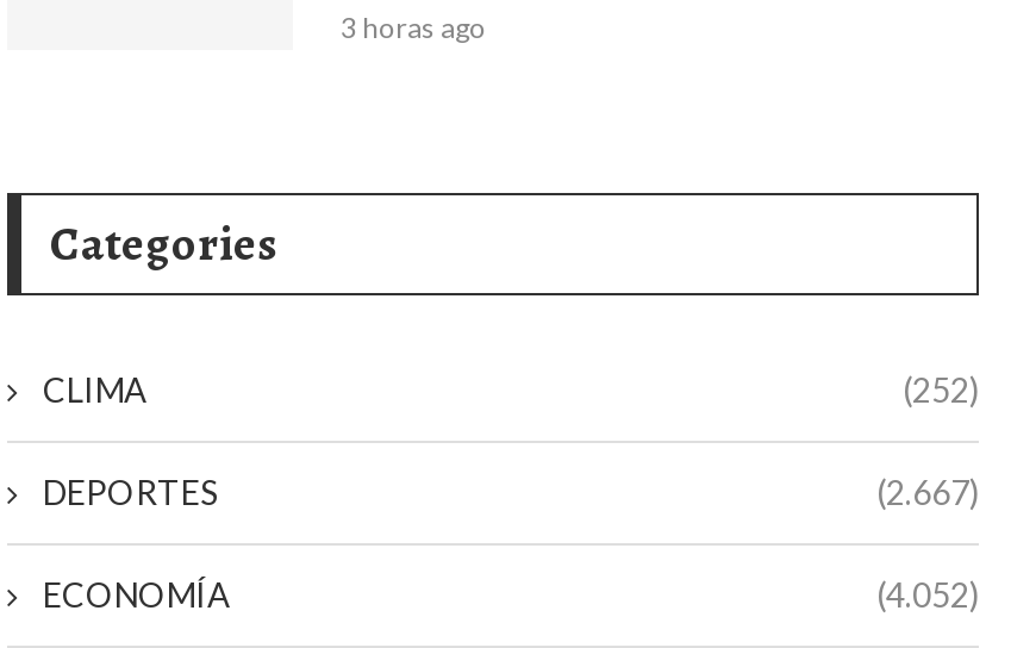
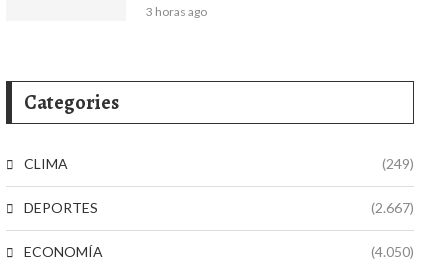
[903,369,979,410] (252) -> [382,155,414,172] (249)
[876,574,979,615] (4.052) -> [371,243,414,260] (4.050)

